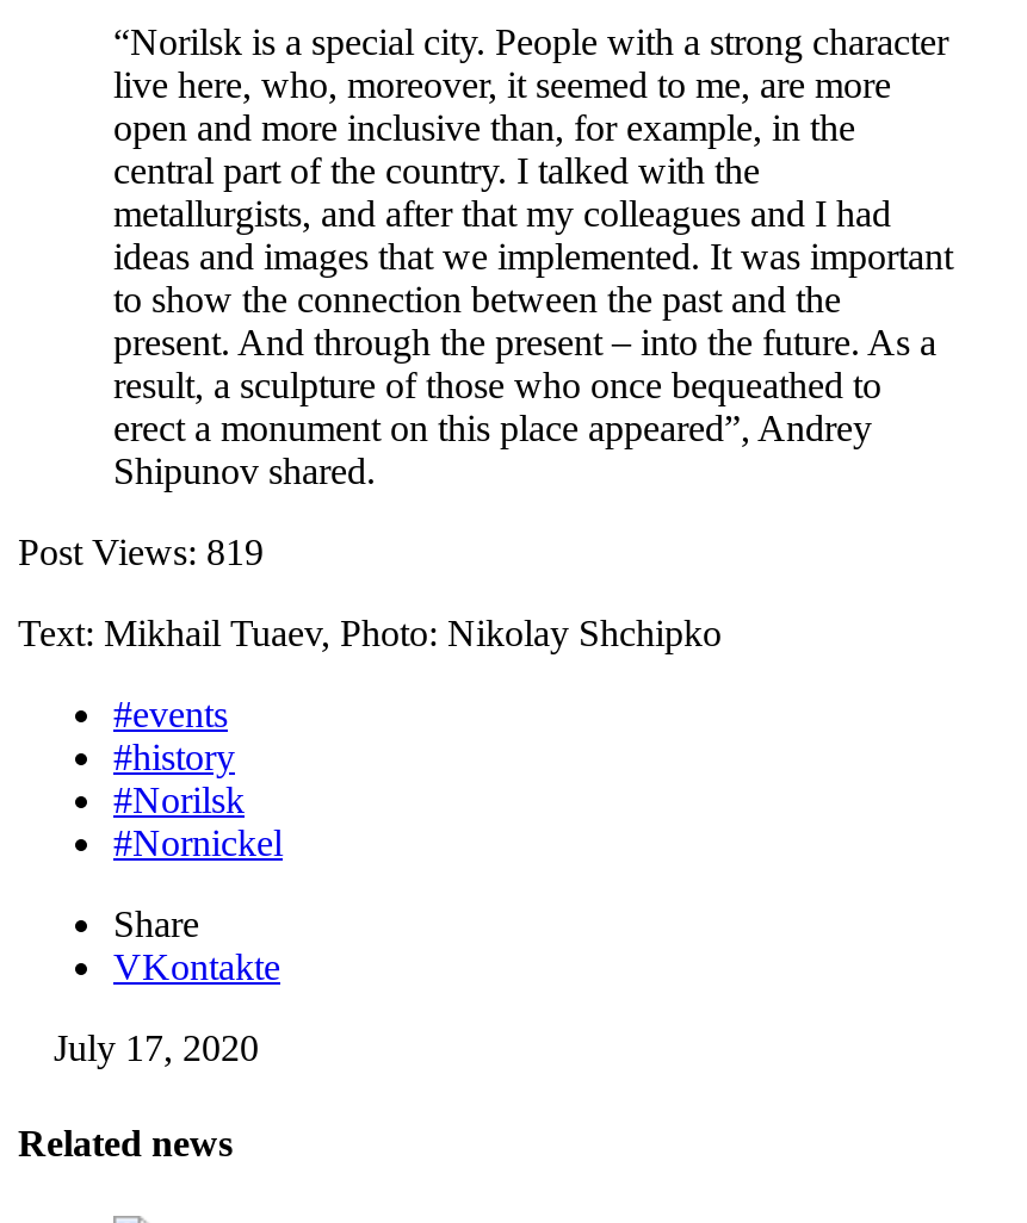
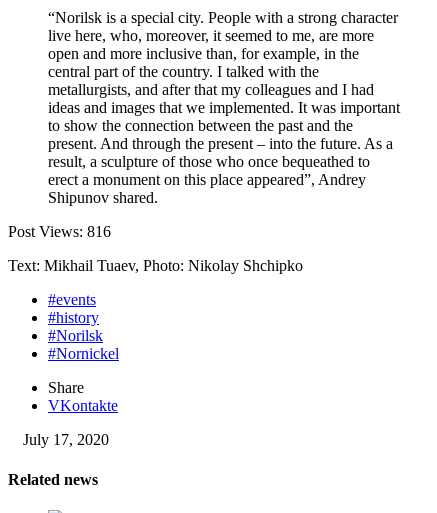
[18,533,264,573] Post Views: 819 -> [8,223,111,240] Post Views: 816

